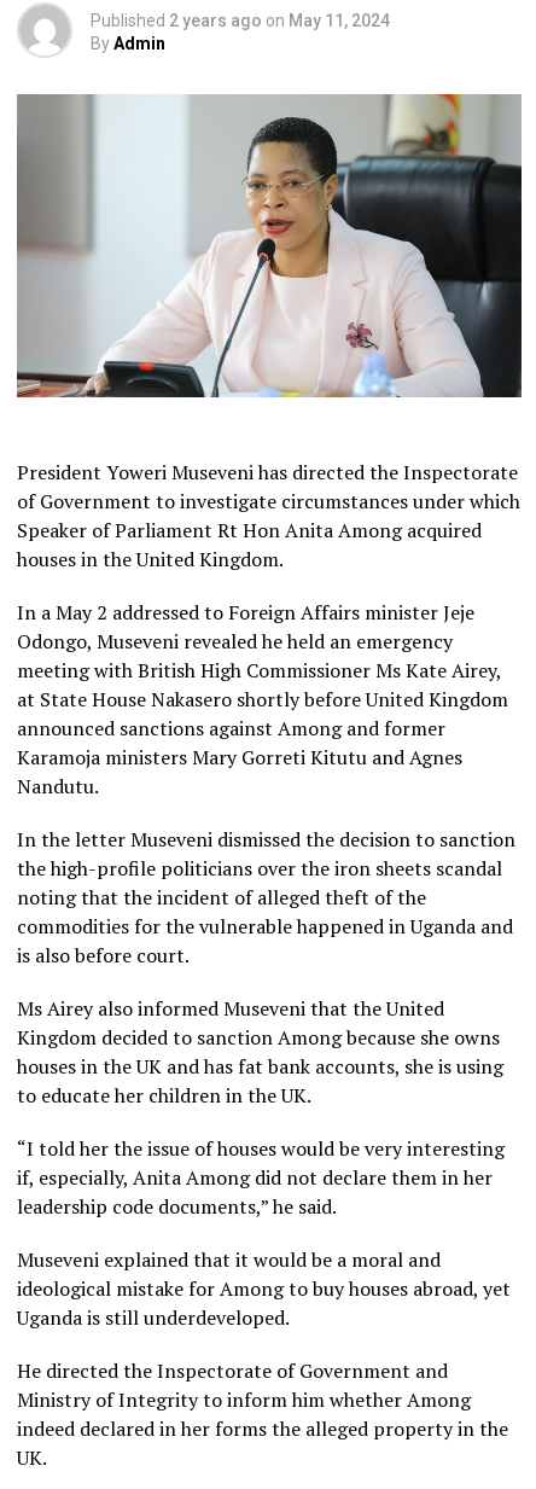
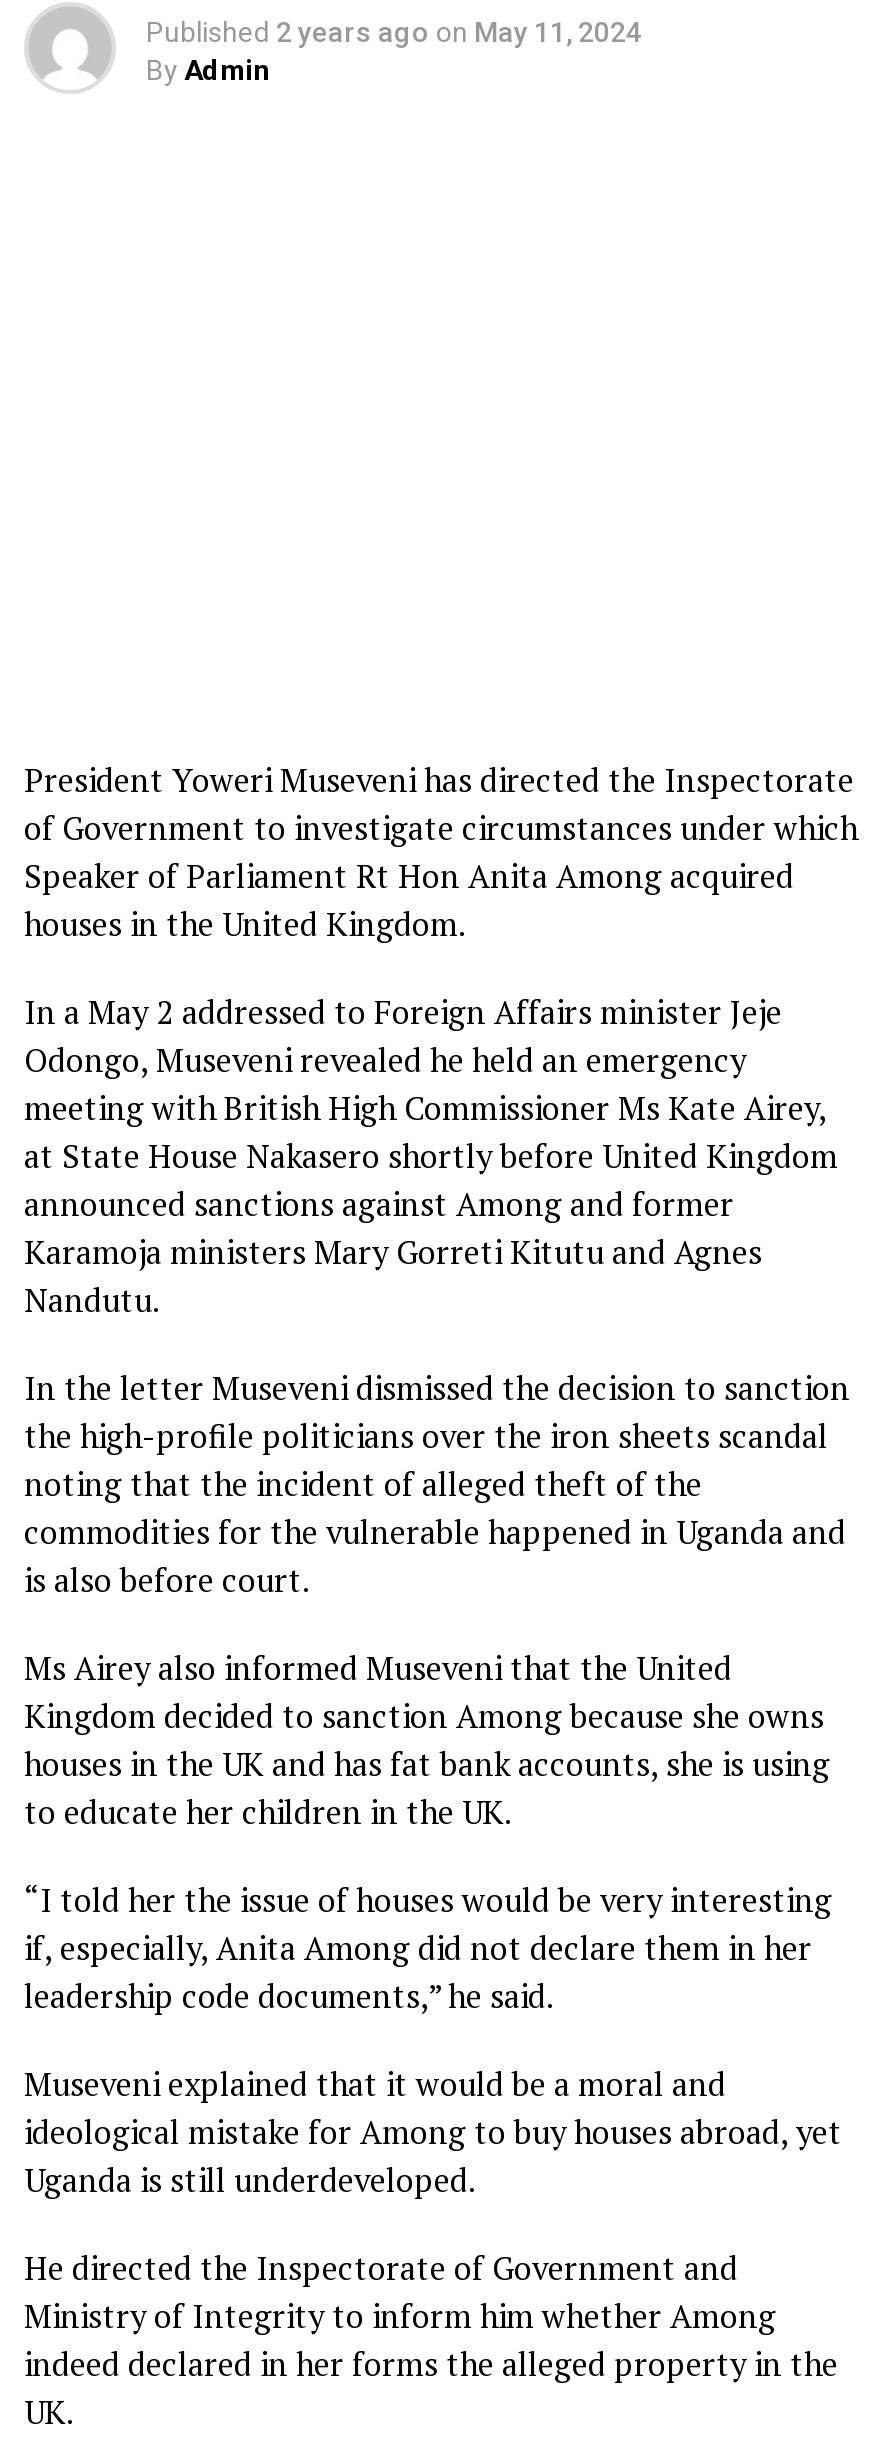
[16,93,523,399] [image] -> none

